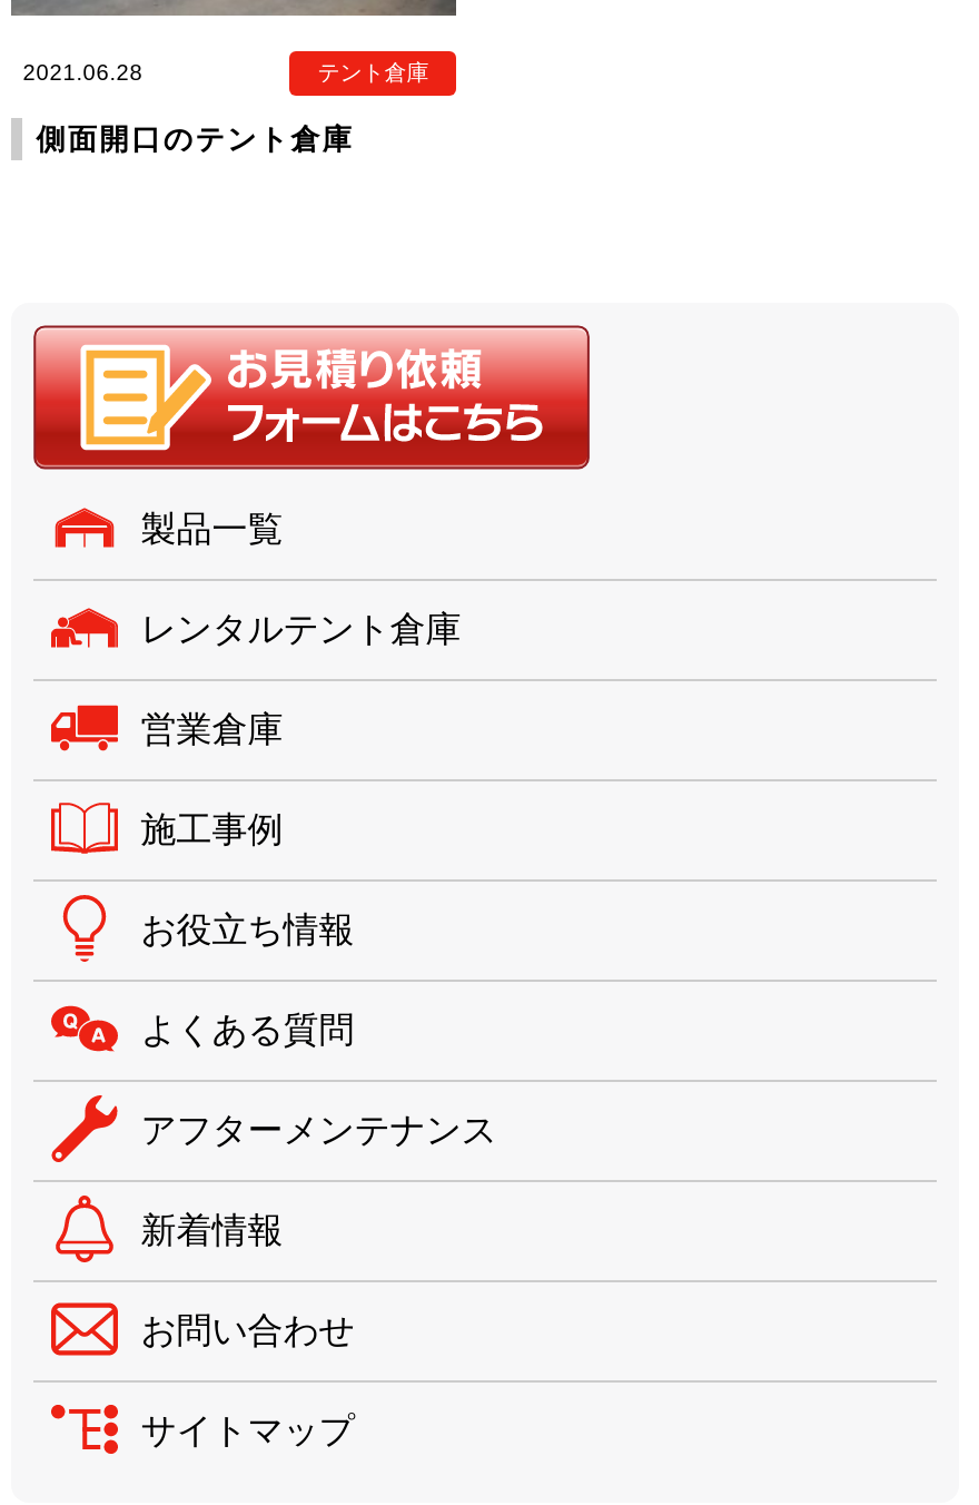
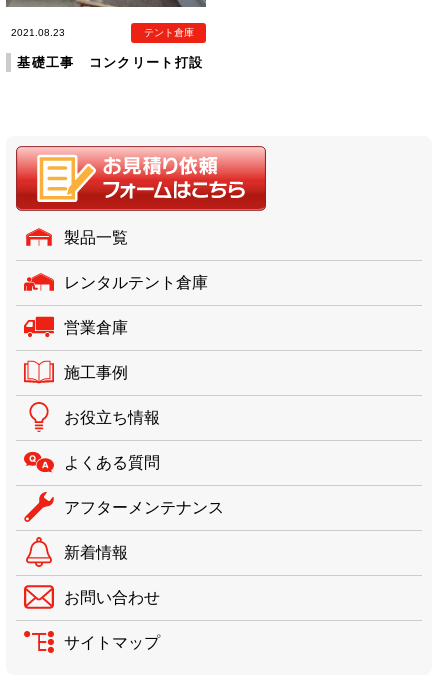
[23,59,143,83] 2021.06.28 -> [11,26,65,37] 2021.08.23
[36,121,354,155] 側面開口のテント倉庫 -> [17,54,203,69] 基礎工事 コンクリート打設

